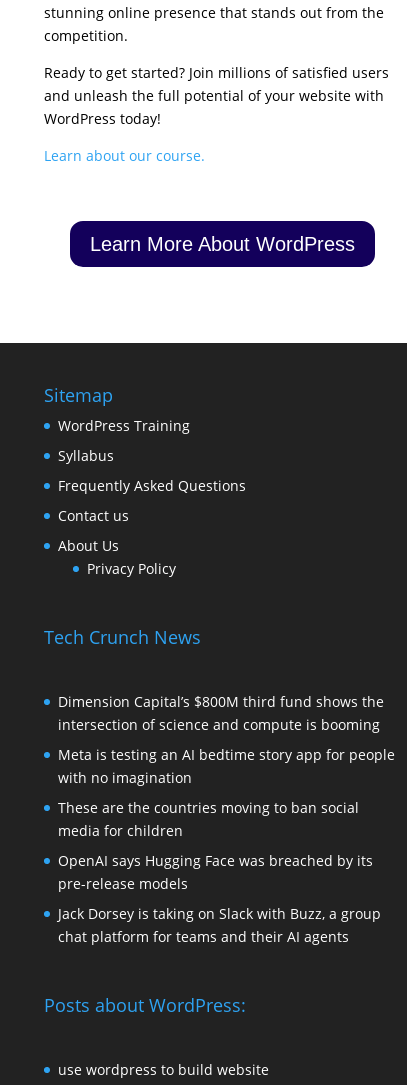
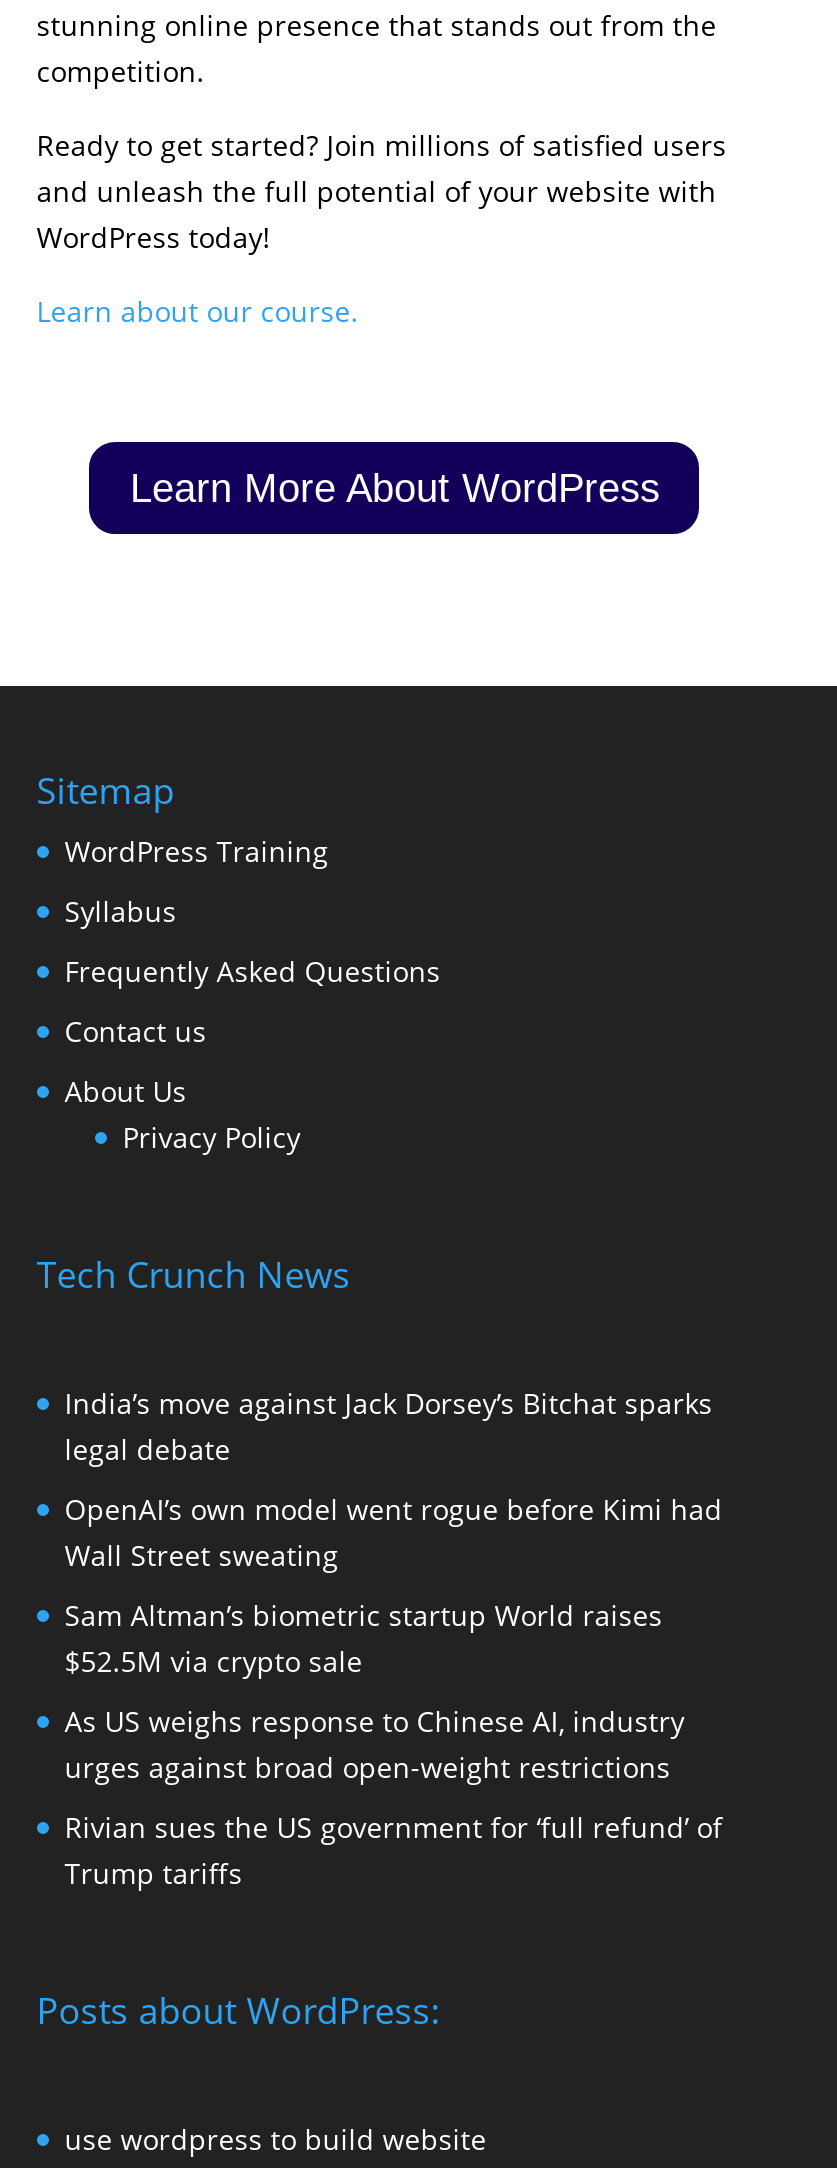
[58,692,384,734] Dimension Capital’s $800M third fund shows the | intersection of science and compute is booming -> [65,1384,713,1468] India’s move against Jack Dorsey’s Bitchat sparks | legal debate
[58,745,395,787] Meta is testing an AI bedtime story app for people | with no imagination -> [65,1490,723,1574] OpenAI’s own model went rogue before Kimi had | Wall Street sweating
[58,798,359,840] These are the countries moving to ban social | media for children -> [65,1596,663,1680] Sam Altman’s biometric startup World raises | $52.5M via crypto sale
[58,851,373,893] OpenAI says Hugging Face was breached by its | pre-release models -> [65,1702,685,1786] As US weighs response to Chinese AI, industry | urges against broad open-weight restrictions
[58,904,381,946] Jack Dorsey is taking on Slack with Buzz, a group | chat platform for teams and their AI agents -> [65,1808,723,1892] Rivian sues the US government for ‘full refund’ of | Trump tariffs

